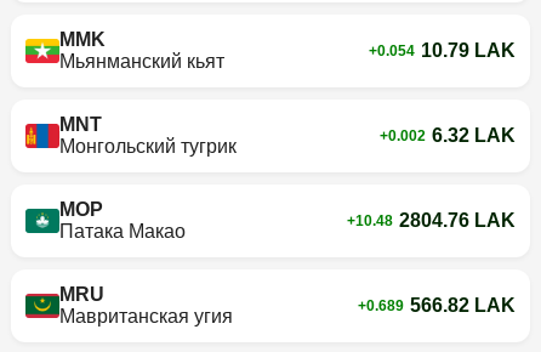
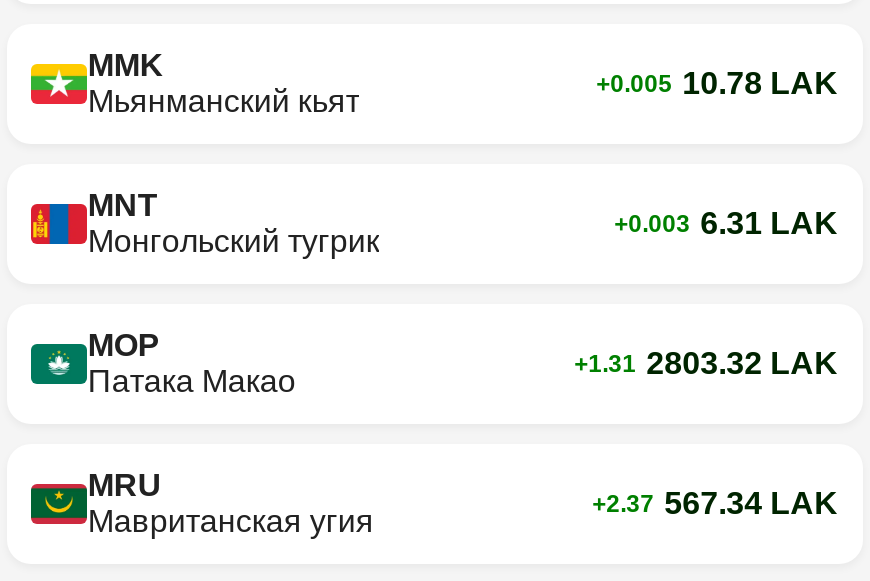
[368,40,515,61] +0.054 10.79 LAK -> [596,66,838,100] +0.005 10.78 LAK
[379,125,515,146] +0.002 6.32 LAK -> [614,206,838,240] +0.003 6.31 LAK
[346,210,515,230] +10.48 2804.76 LAK -> [574,346,838,380] +1.31 2803.32 LAK
[357,295,515,315] +0.689 566.82 LAK -> [592,486,838,520] +2.37 567.34 LAK

